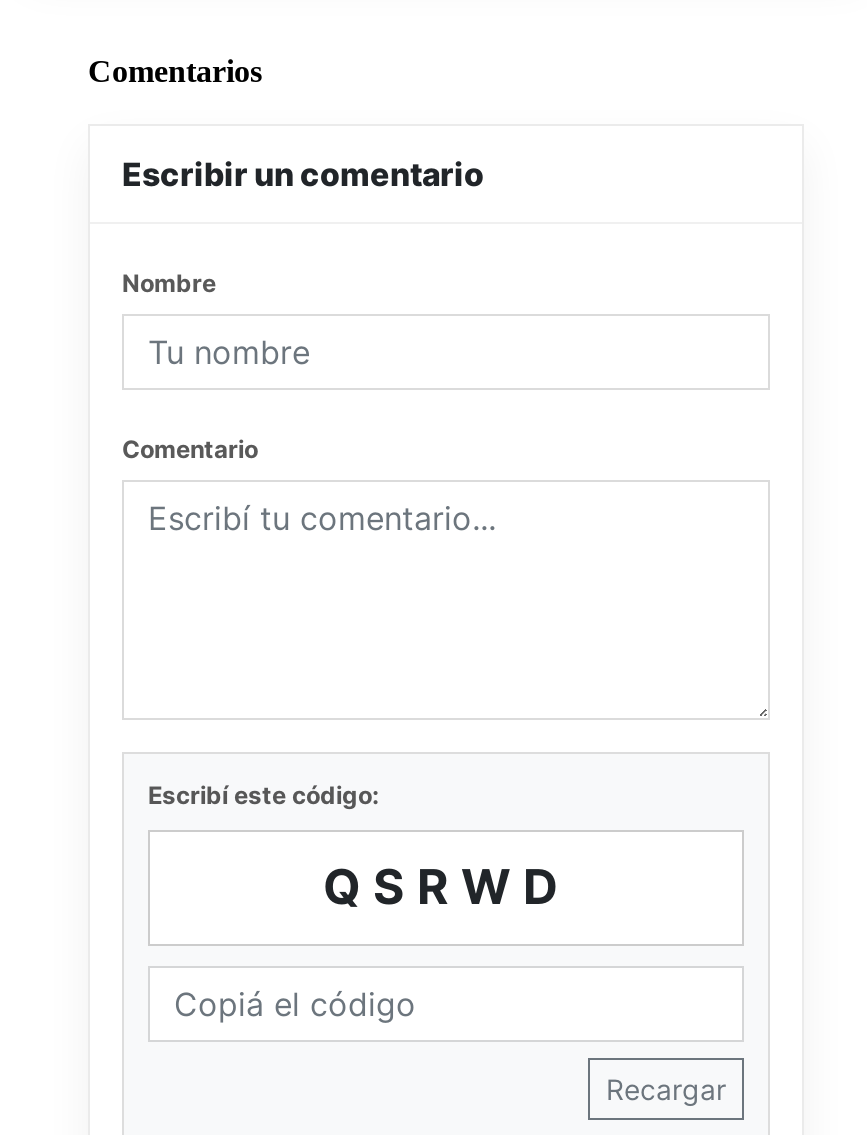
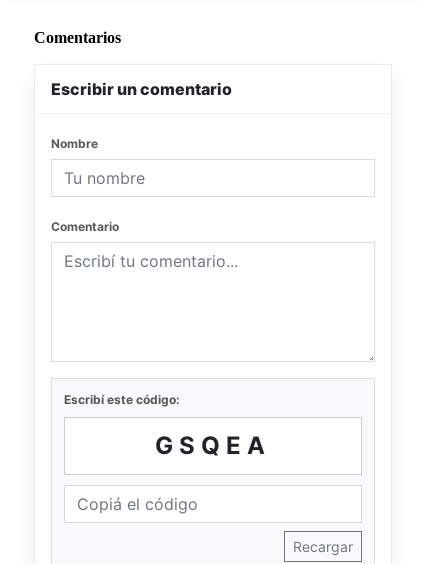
[323,858,569,916] QSRWD -> [155,431,271,460] GSQEA

